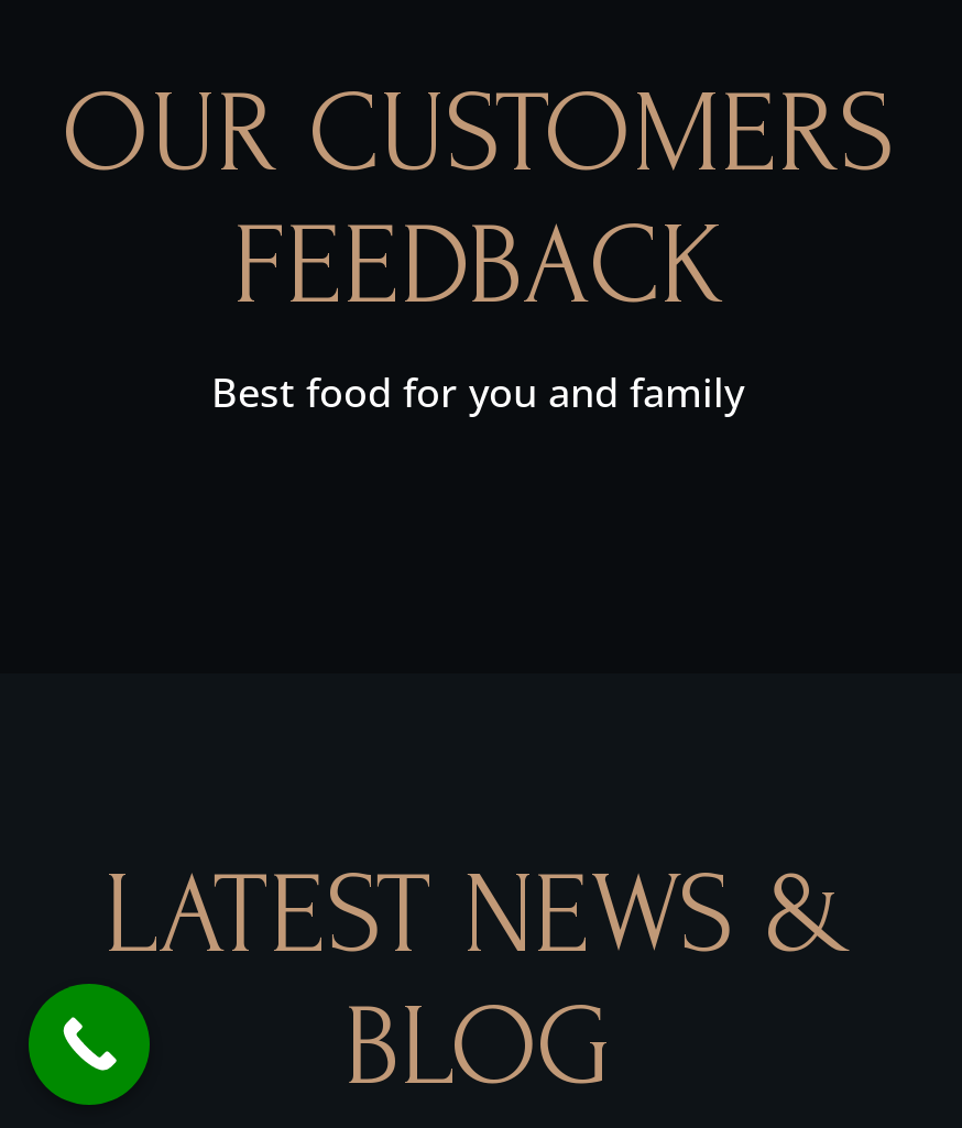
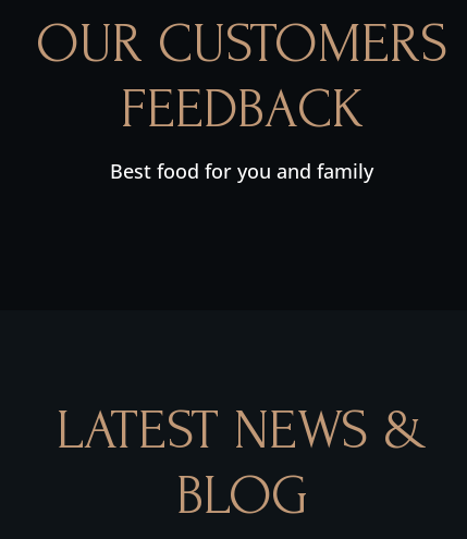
[26,982,152,1107] [image] -> none

